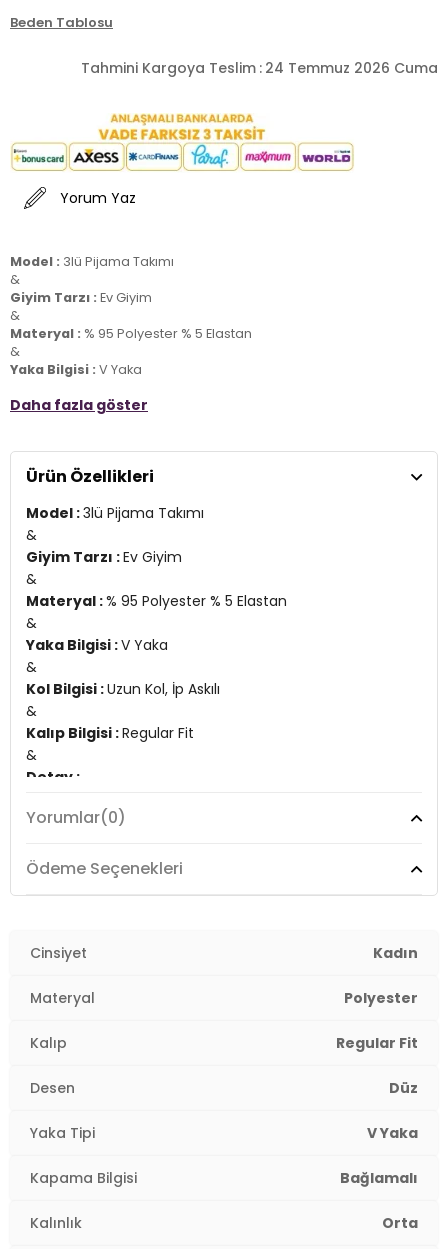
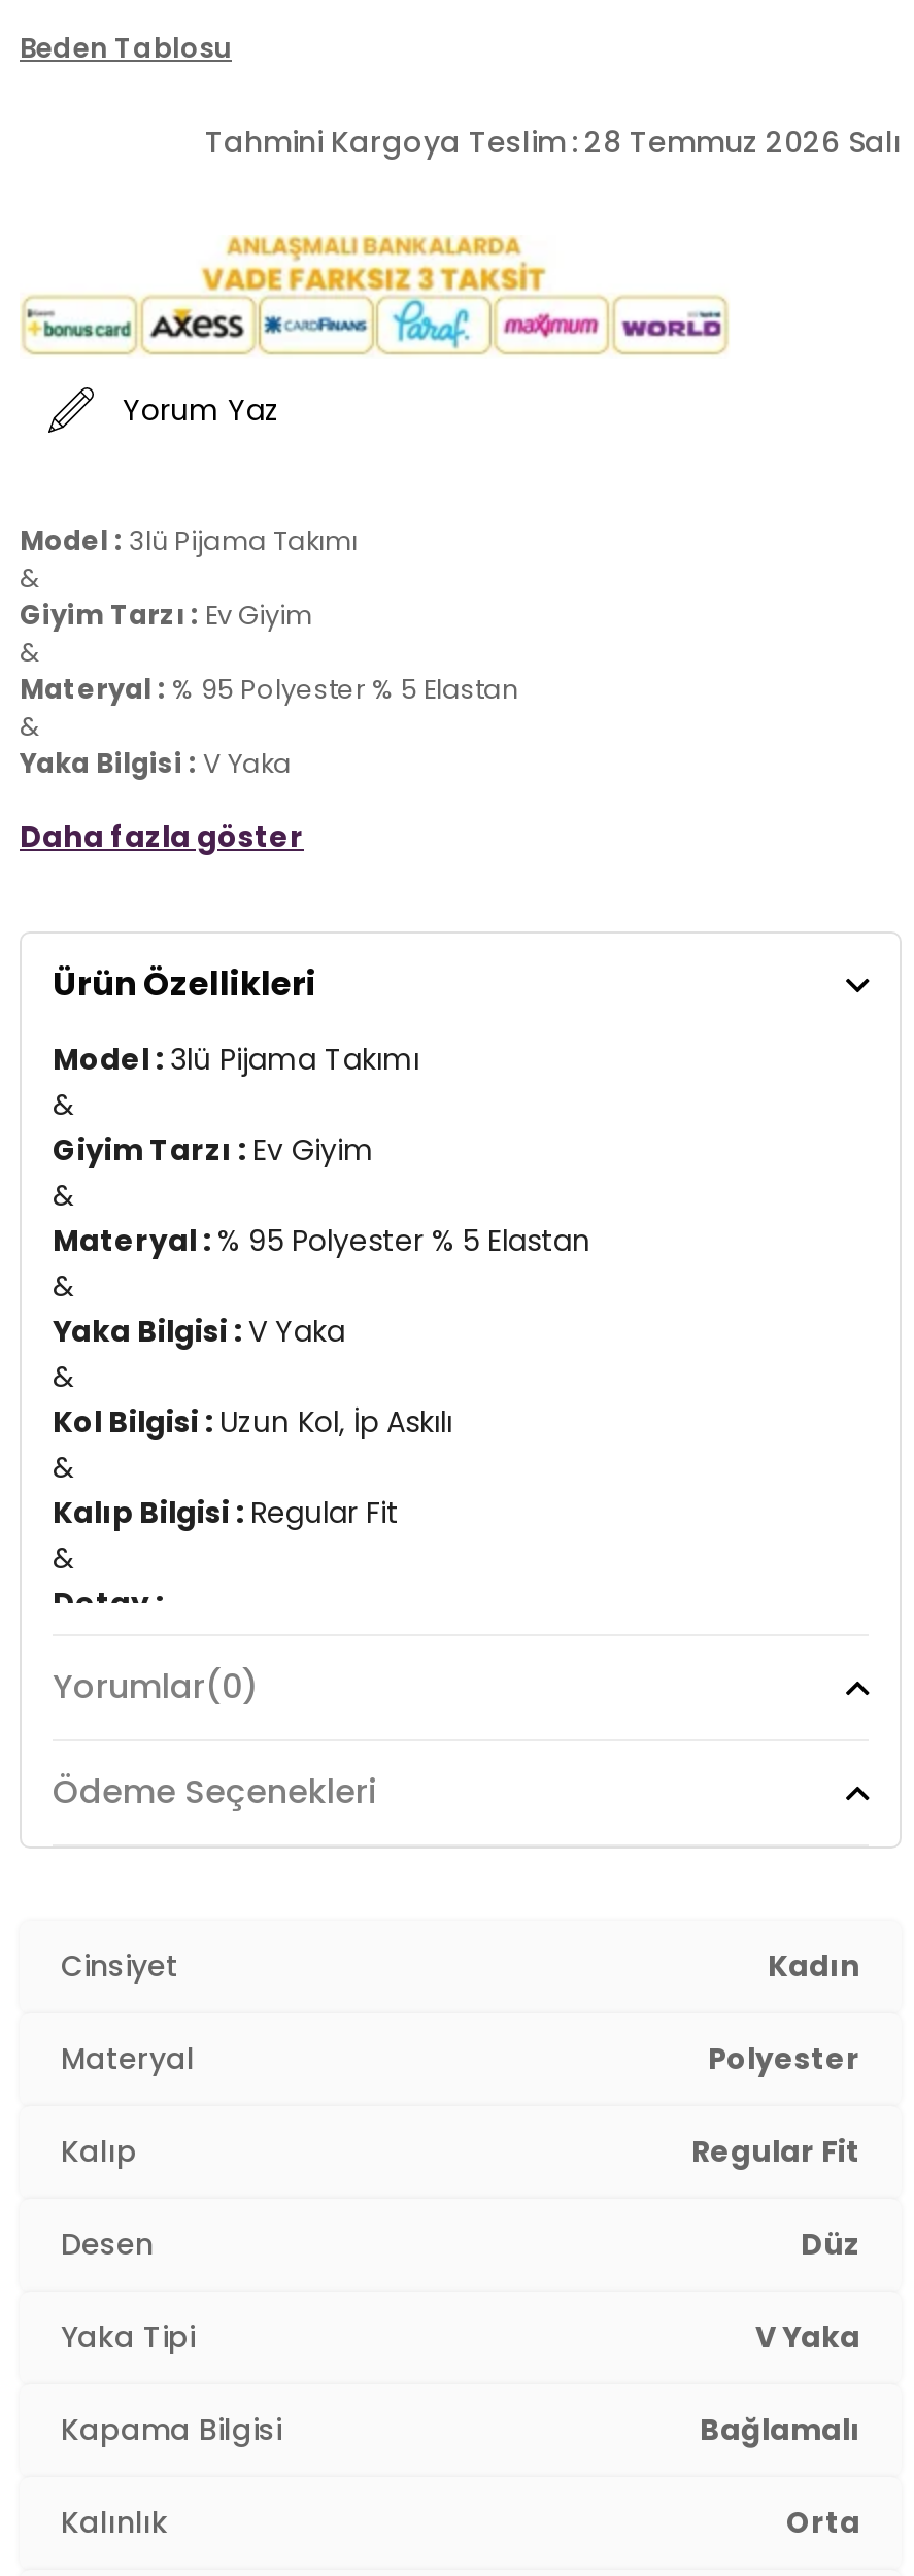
[81,58,438,78] Tahmini Kargoya Teslim : 24 Temmuz 2026 Cuma -> [205,122,902,163] Tahmini Kargoya Teslim : 28 Temmuz 2026 Salı

